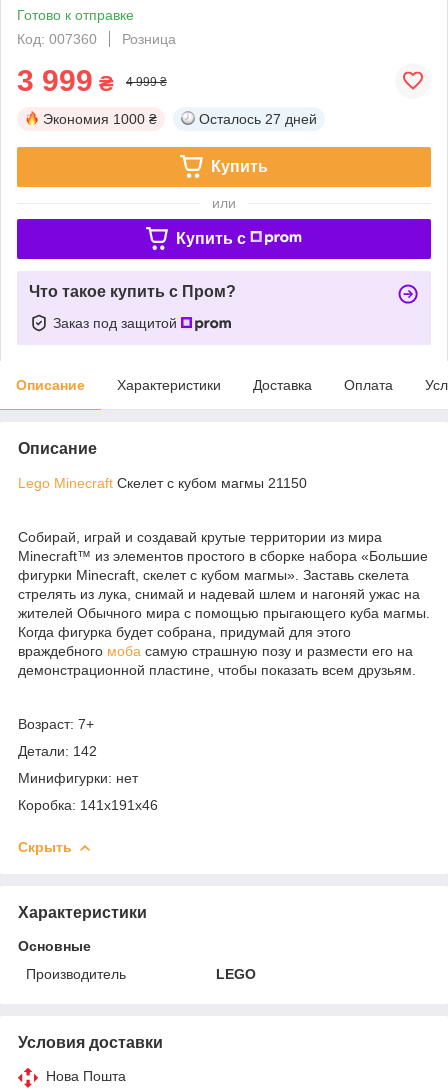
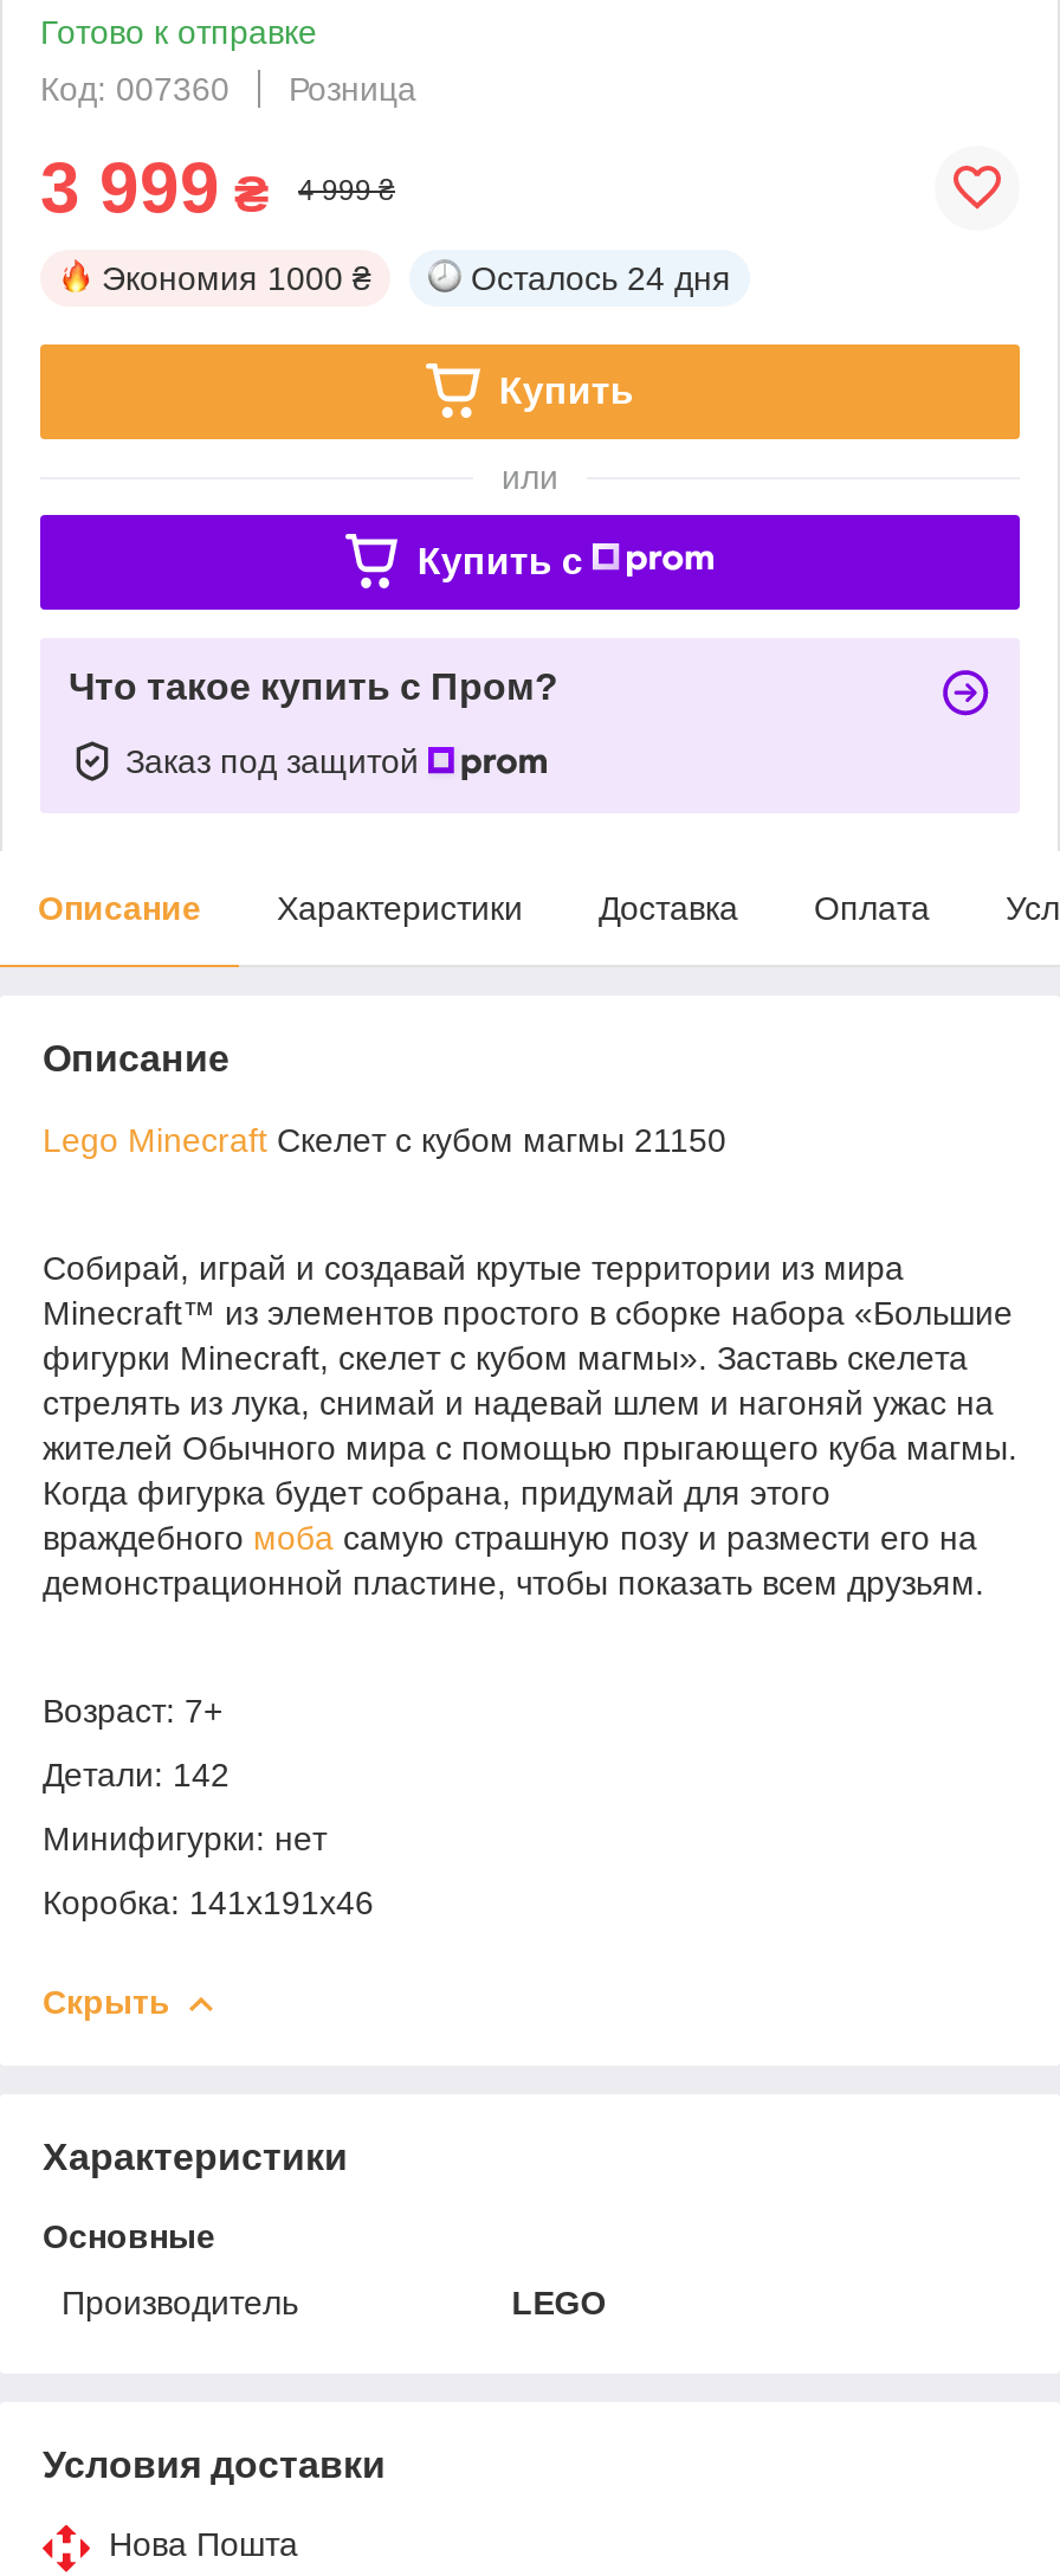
[199,111,317,127] Осталось 27 дней -> [471,259,731,297] Осталось 24 дня

